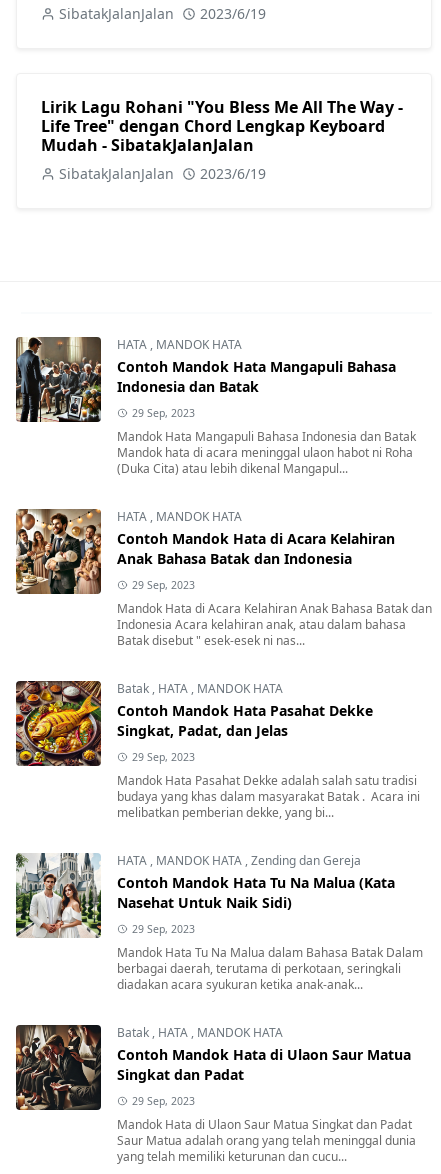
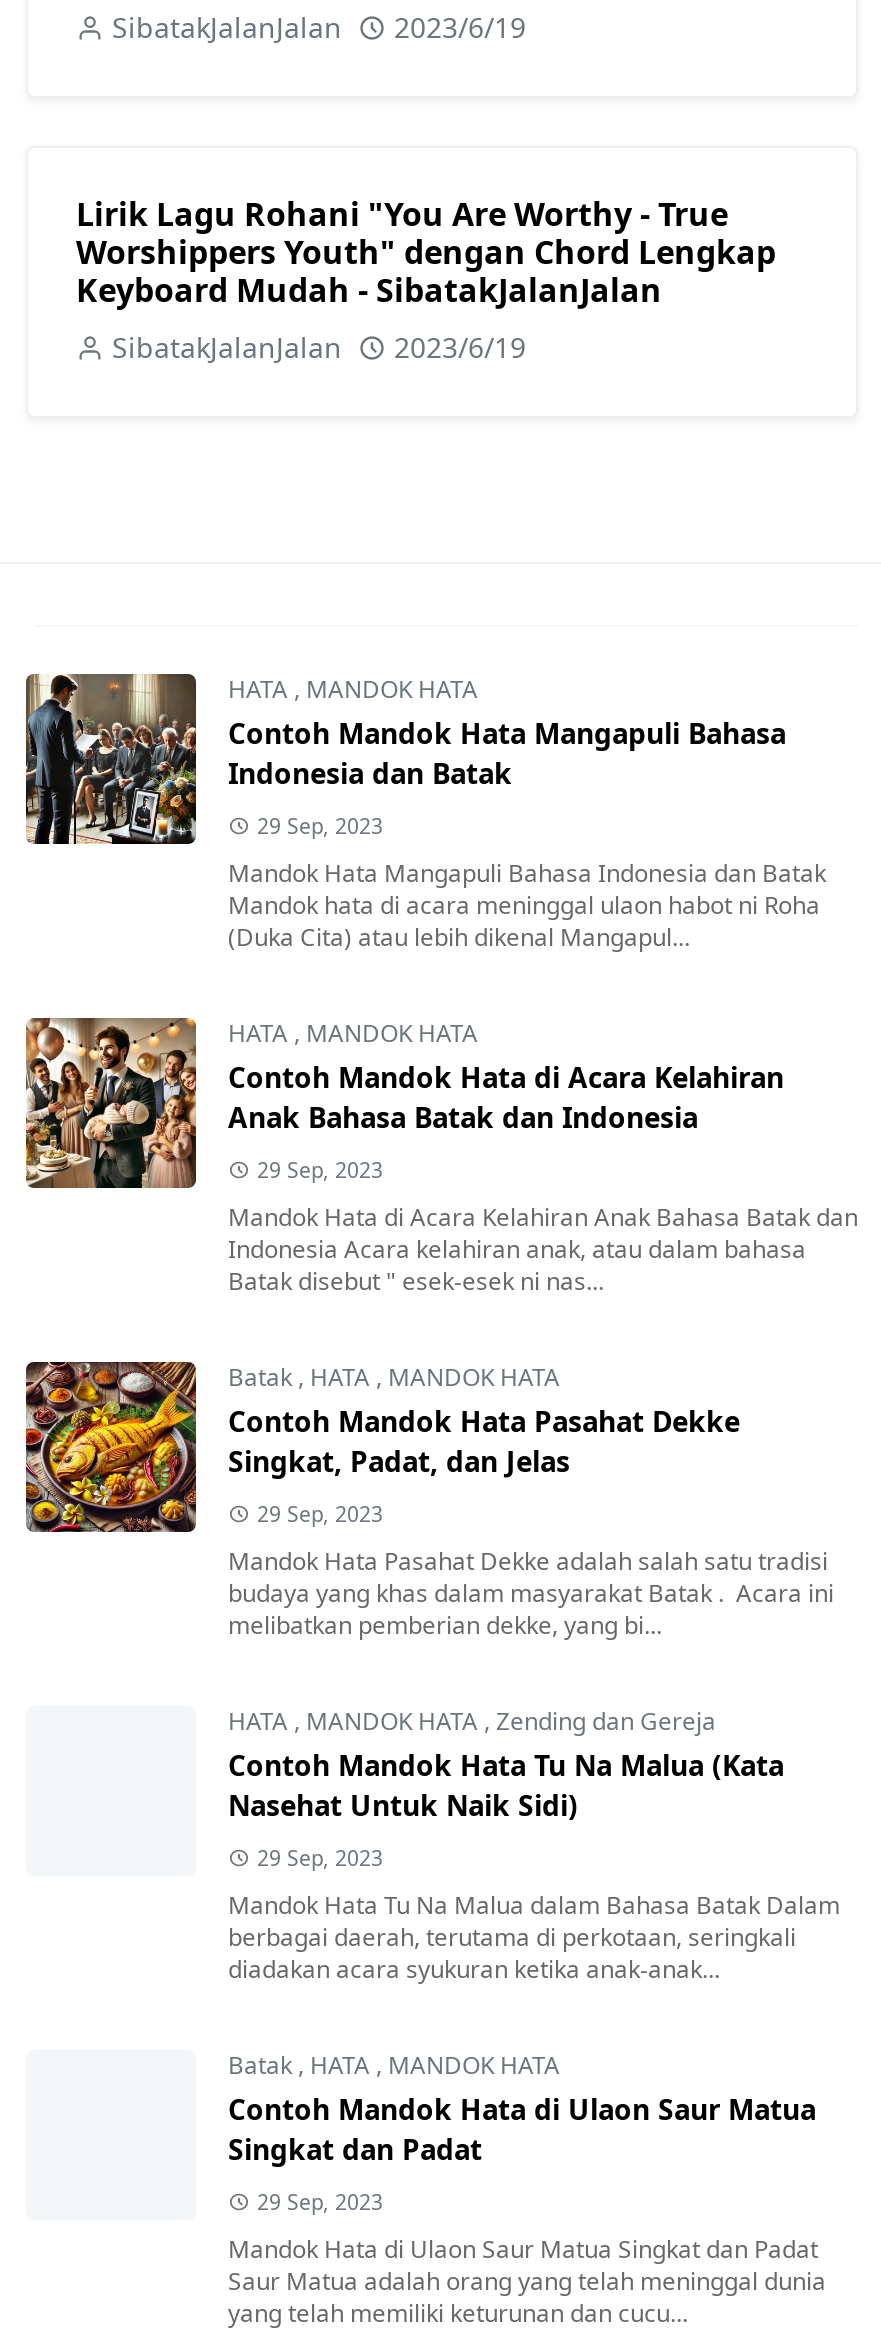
[41,96,403,156] Lirik Lagu Rohani "You Bless Me All The Way - | Life Tree" dengan Chord Lengkap Keyboard | Mudah - SibatakJalanJalan -> [76,192,776,312] Lirik Lagu Rohani "You Are Worthy - True | Worshippers Youth" dengan Chord Lengkap | Keyboard Mudah - SibatakJalanJalan
[15,852,102,939] [image] -> none
[15,1024,102,1111] [image] -> none

